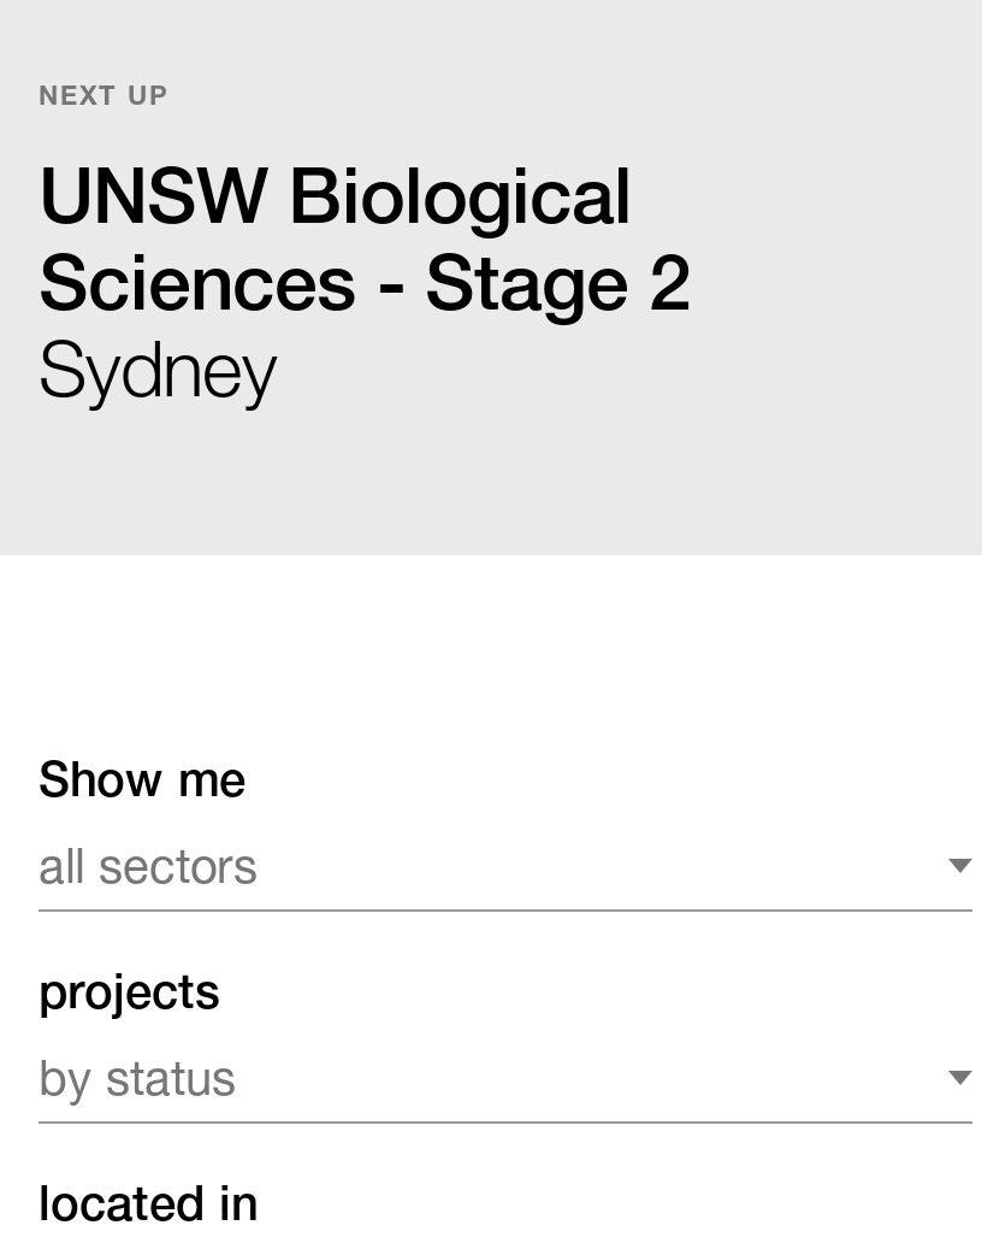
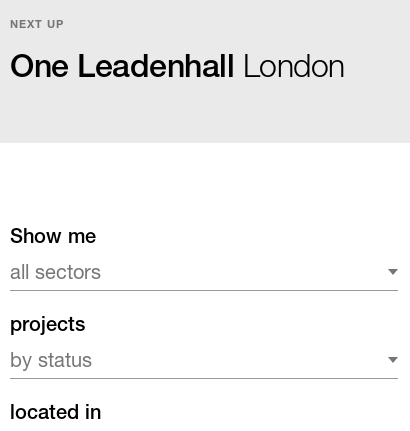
[39,147,691,412] UNSW Biological | Sciences - Stage 2 | Sydney -> [10,46,344,84] One Leadenhall London

